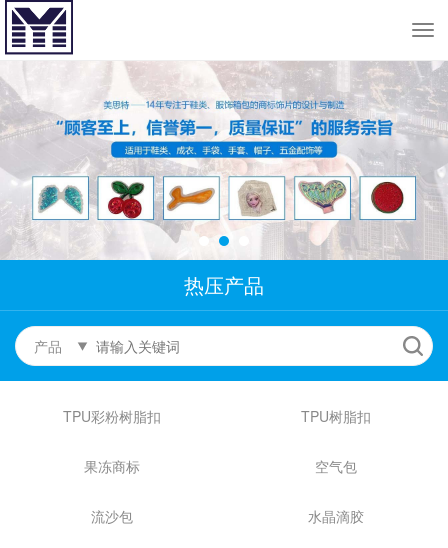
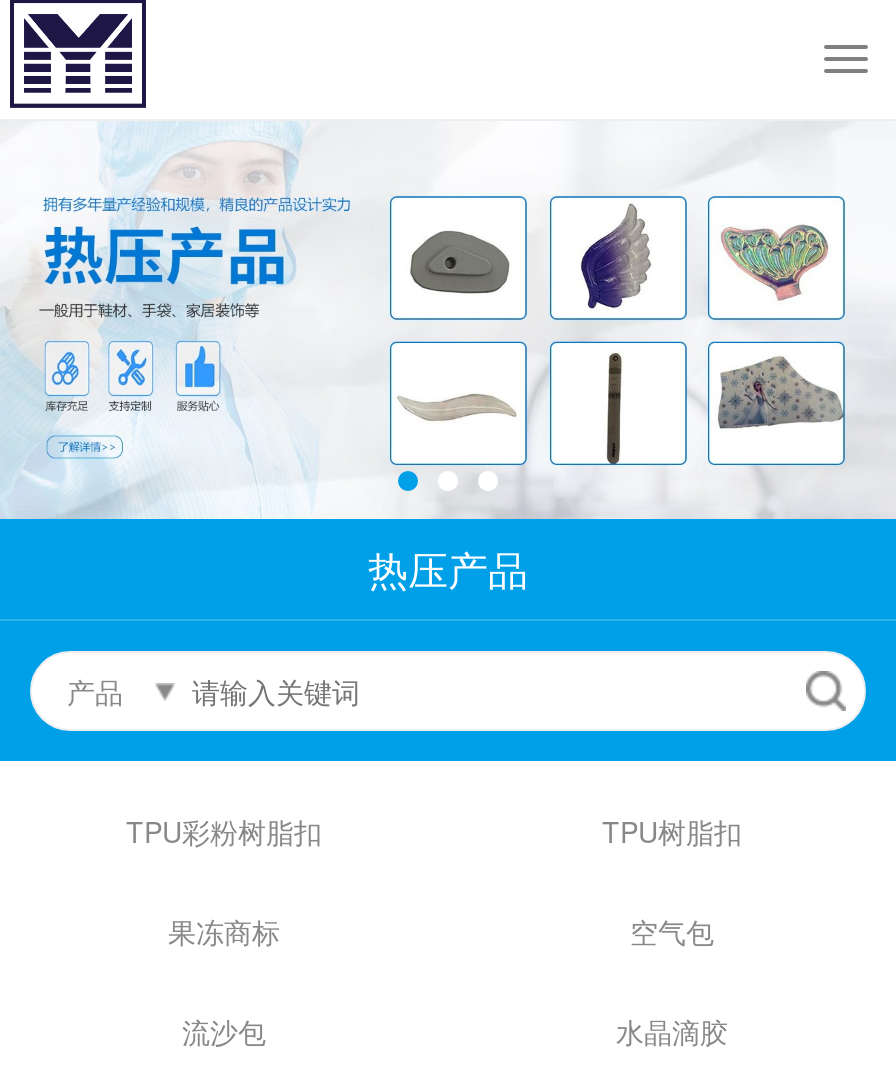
[3,61,445,259] [image] -> [6,123,890,519] [image]

